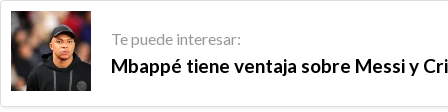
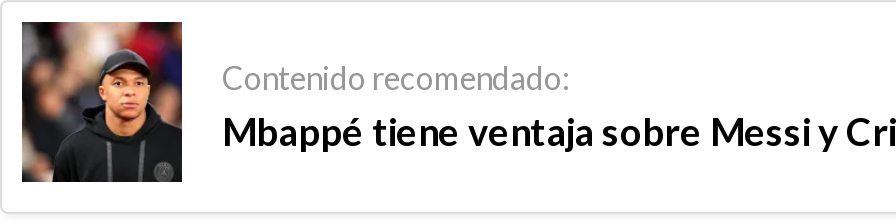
[111,29,241,48] Te puede interesar: -> [222,58,570,96] Contenido recomendado:

